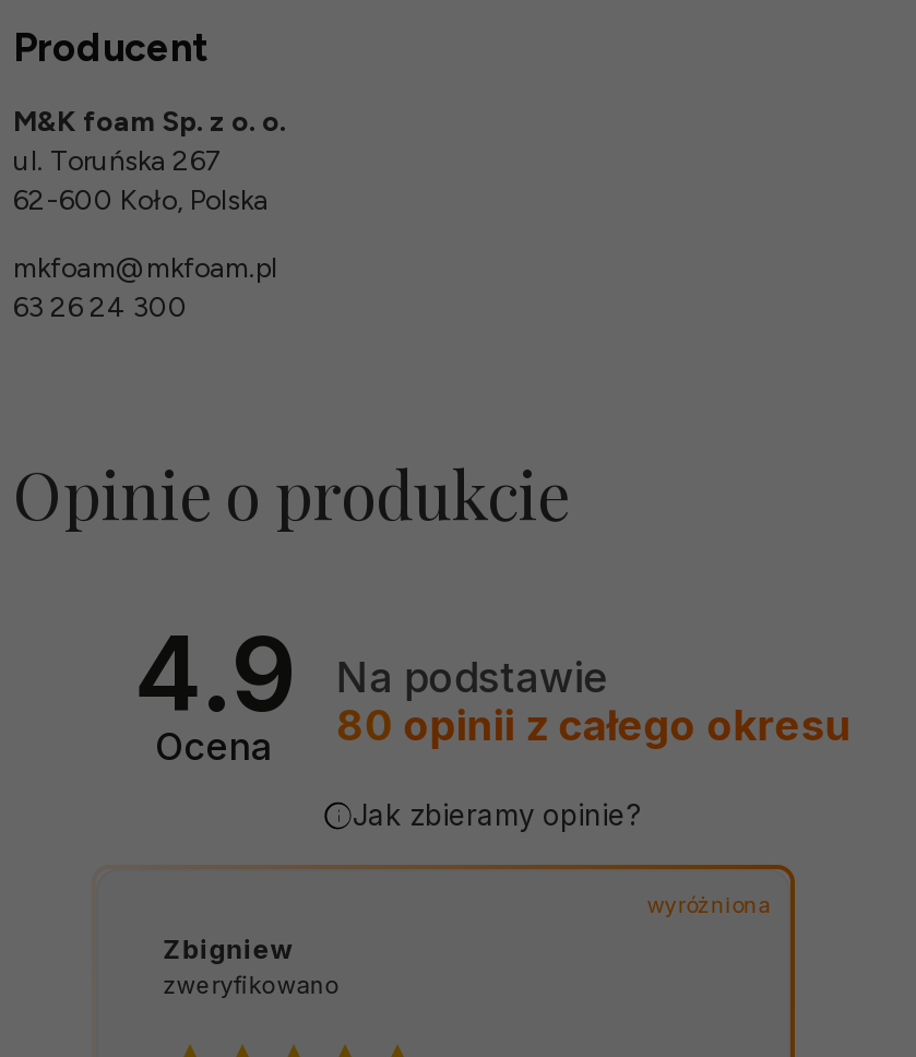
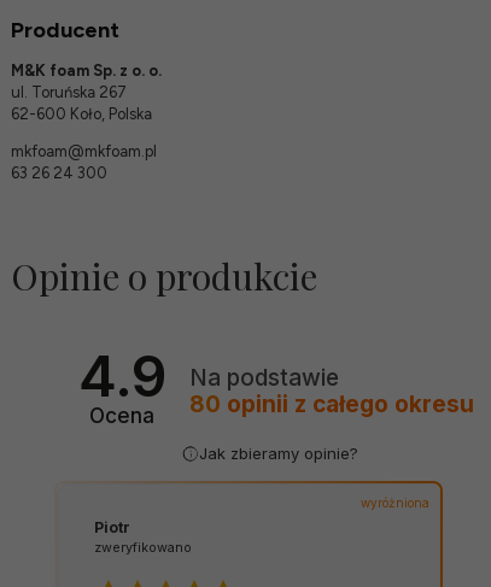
[163,933,292,966] Zbigniew -> [94,519,130,537] Piotr

